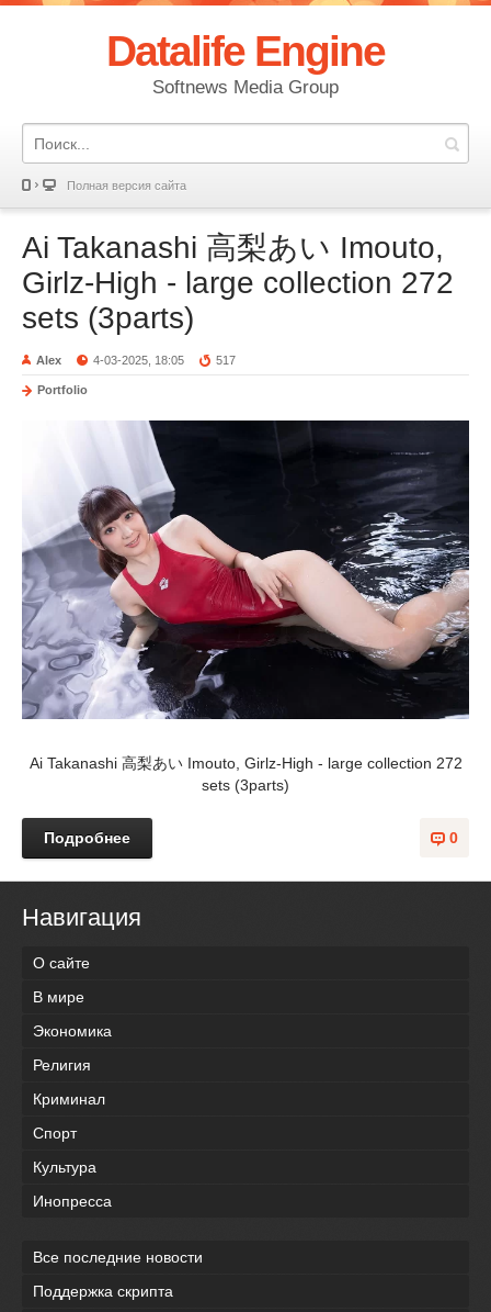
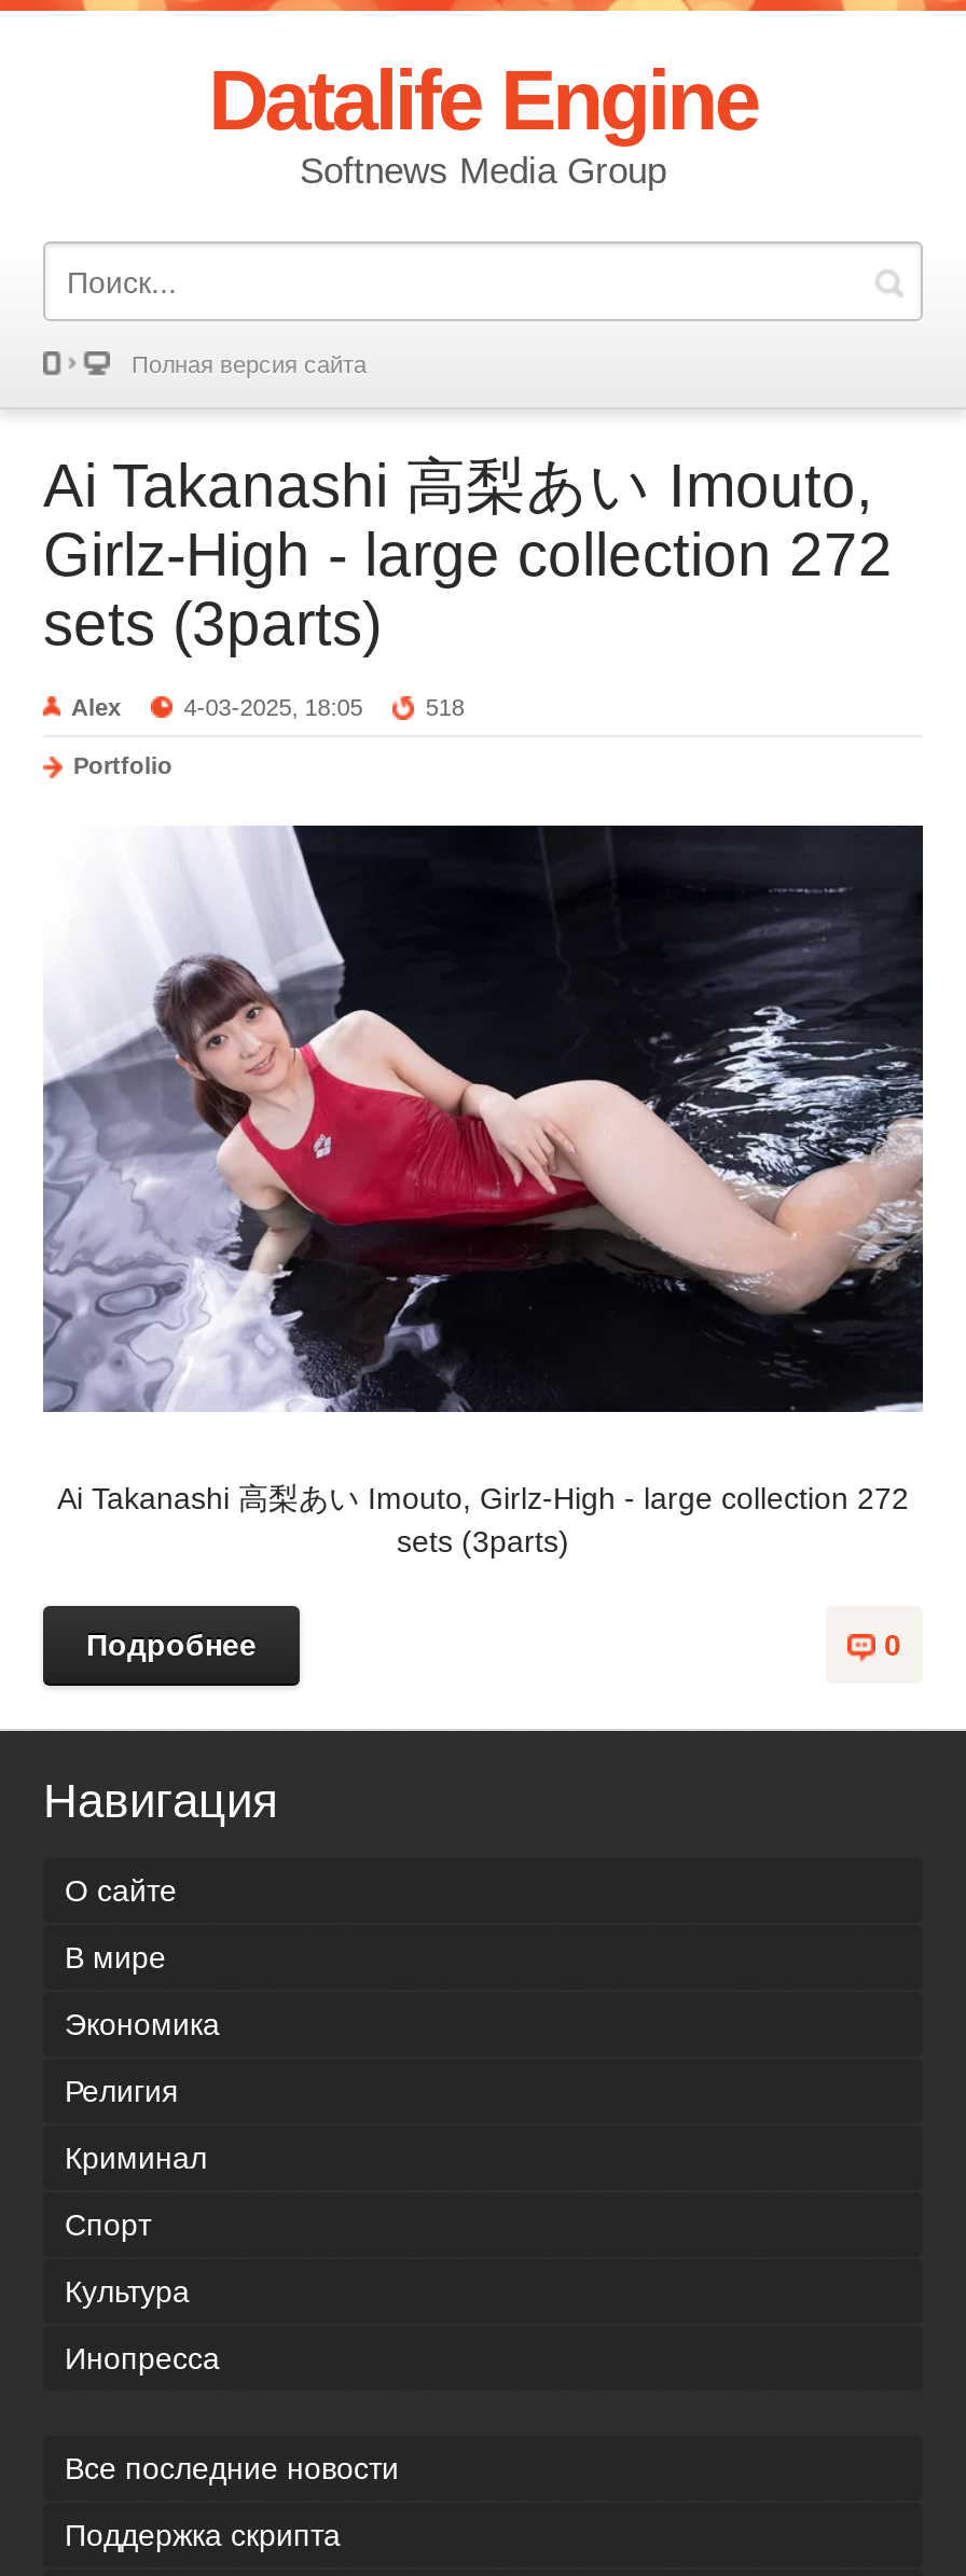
[216,354,236,367] 517 -> [426,694,464,720] 518

